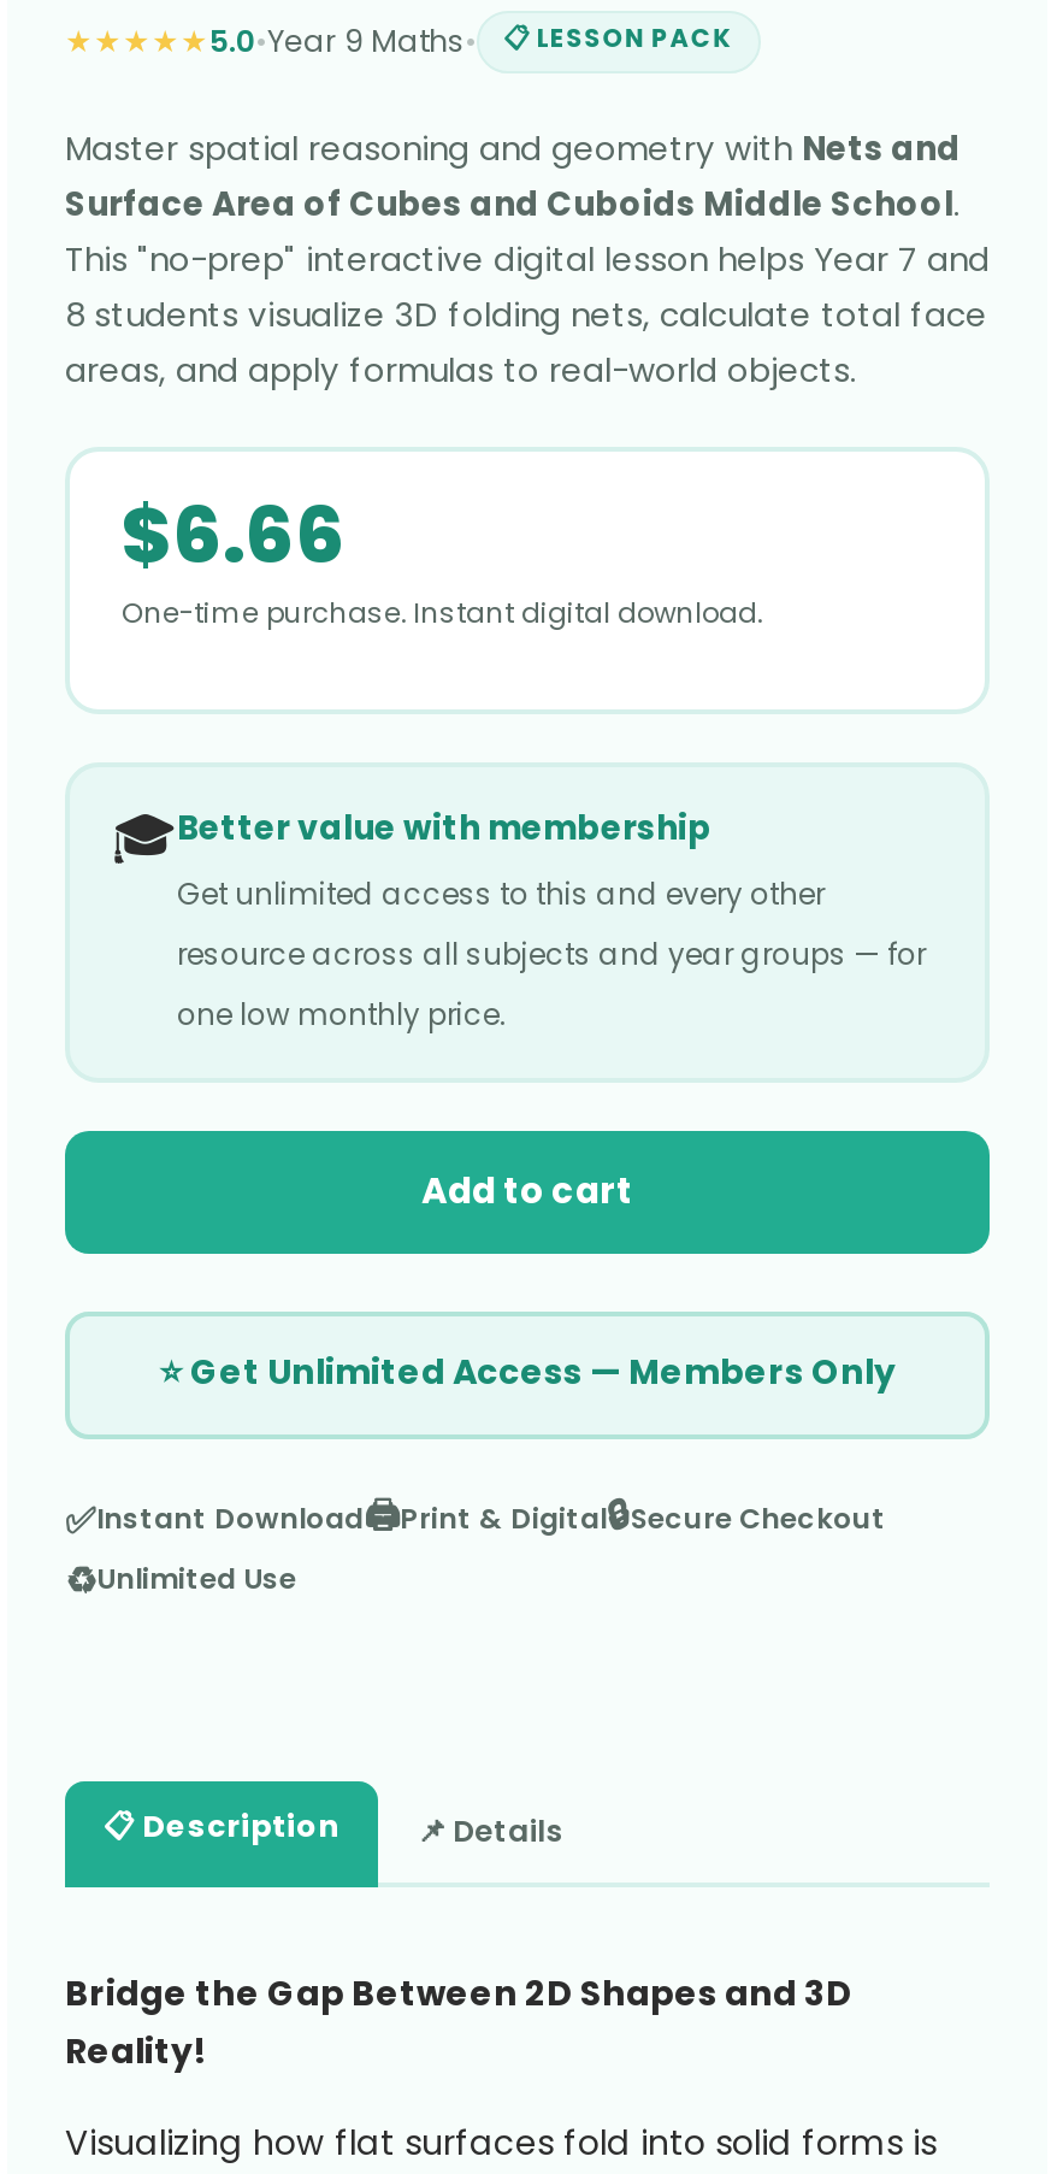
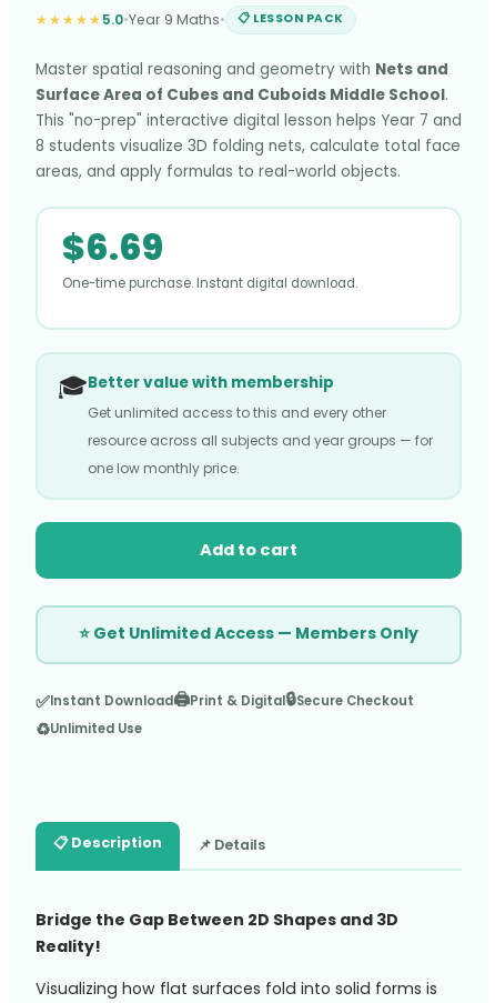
[122,481,346,589] $6.66 -> [62,222,163,272] $6.69

